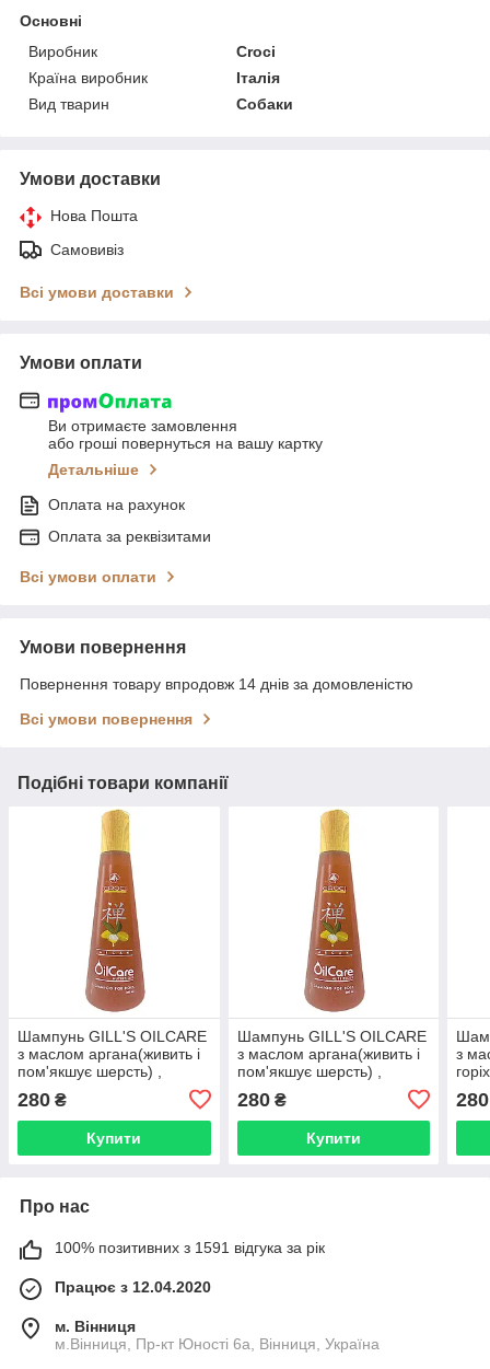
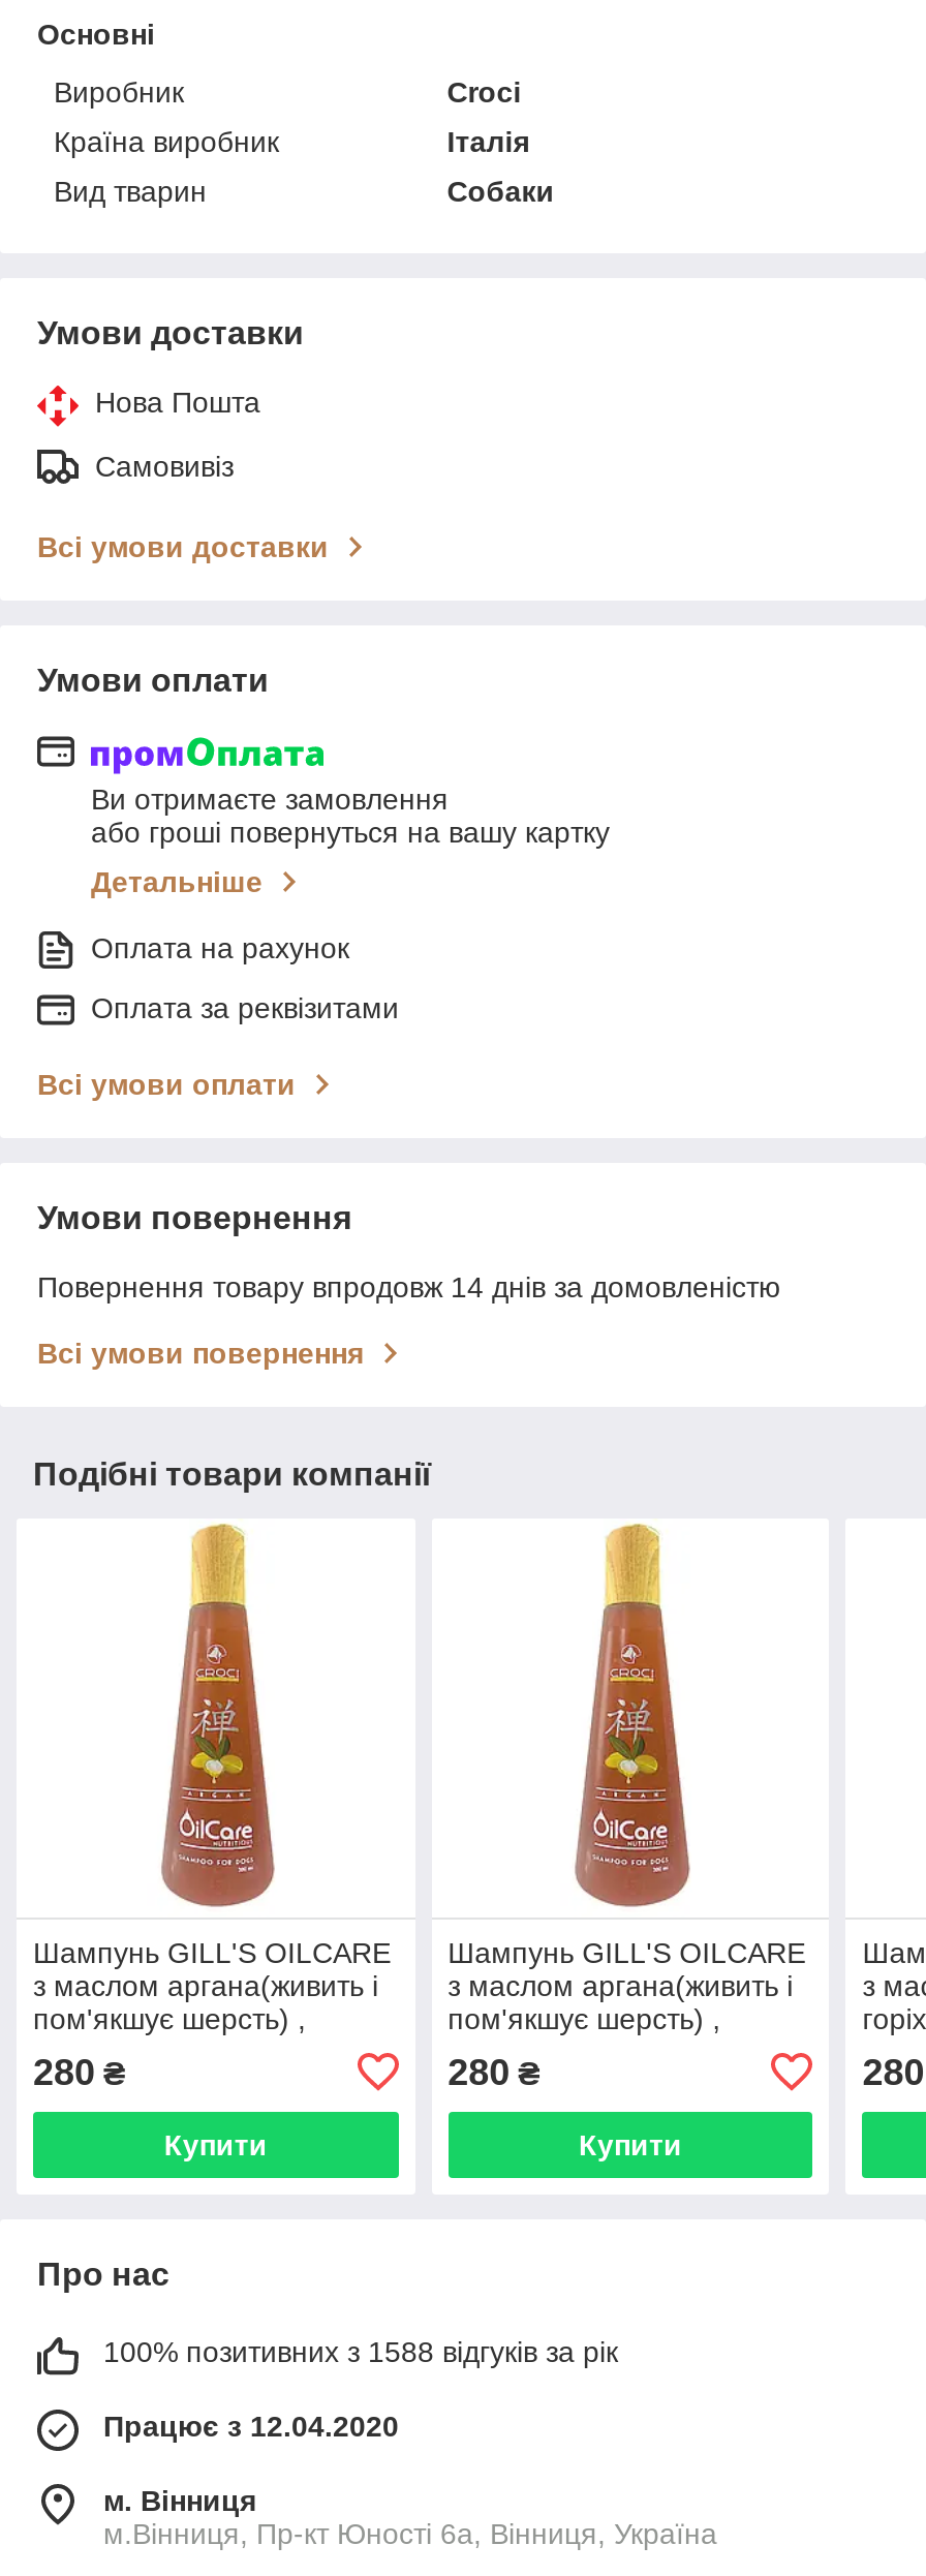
[55,1239,325,1256] 100% позитивних з 1591 відгука за рік -> [103,2335,618,2368] 100% позитивних з 1588 відгуків за рік

